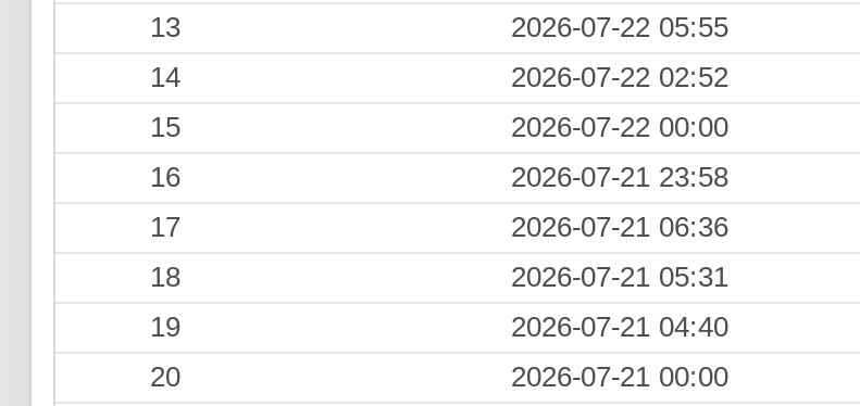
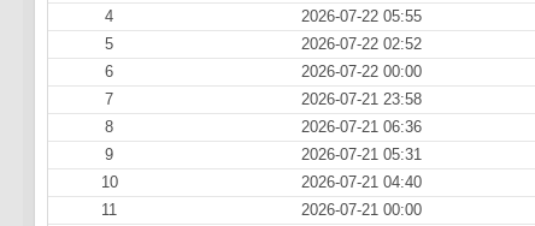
[150,11,180,43] 13 -> [105,7,113,25] 4
[150,61,180,93] 14 -> [105,35,113,53] 5
[150,111,180,143] 15 -> [105,63,113,81] 6
[150,161,180,193] 16 -> [105,90,113,108] 7
[150,211,180,243] 17 -> [105,118,113,136] 8
[150,261,180,293] 18 -> [105,145,113,163] 9
[150,310,180,343] 19 -> [101,173,117,191] 10
[150,360,180,393] 20 -> [101,201,117,219] 11

